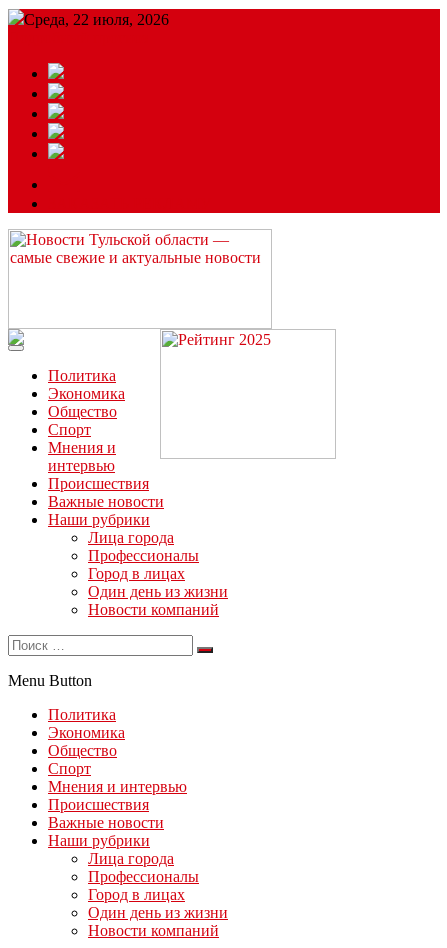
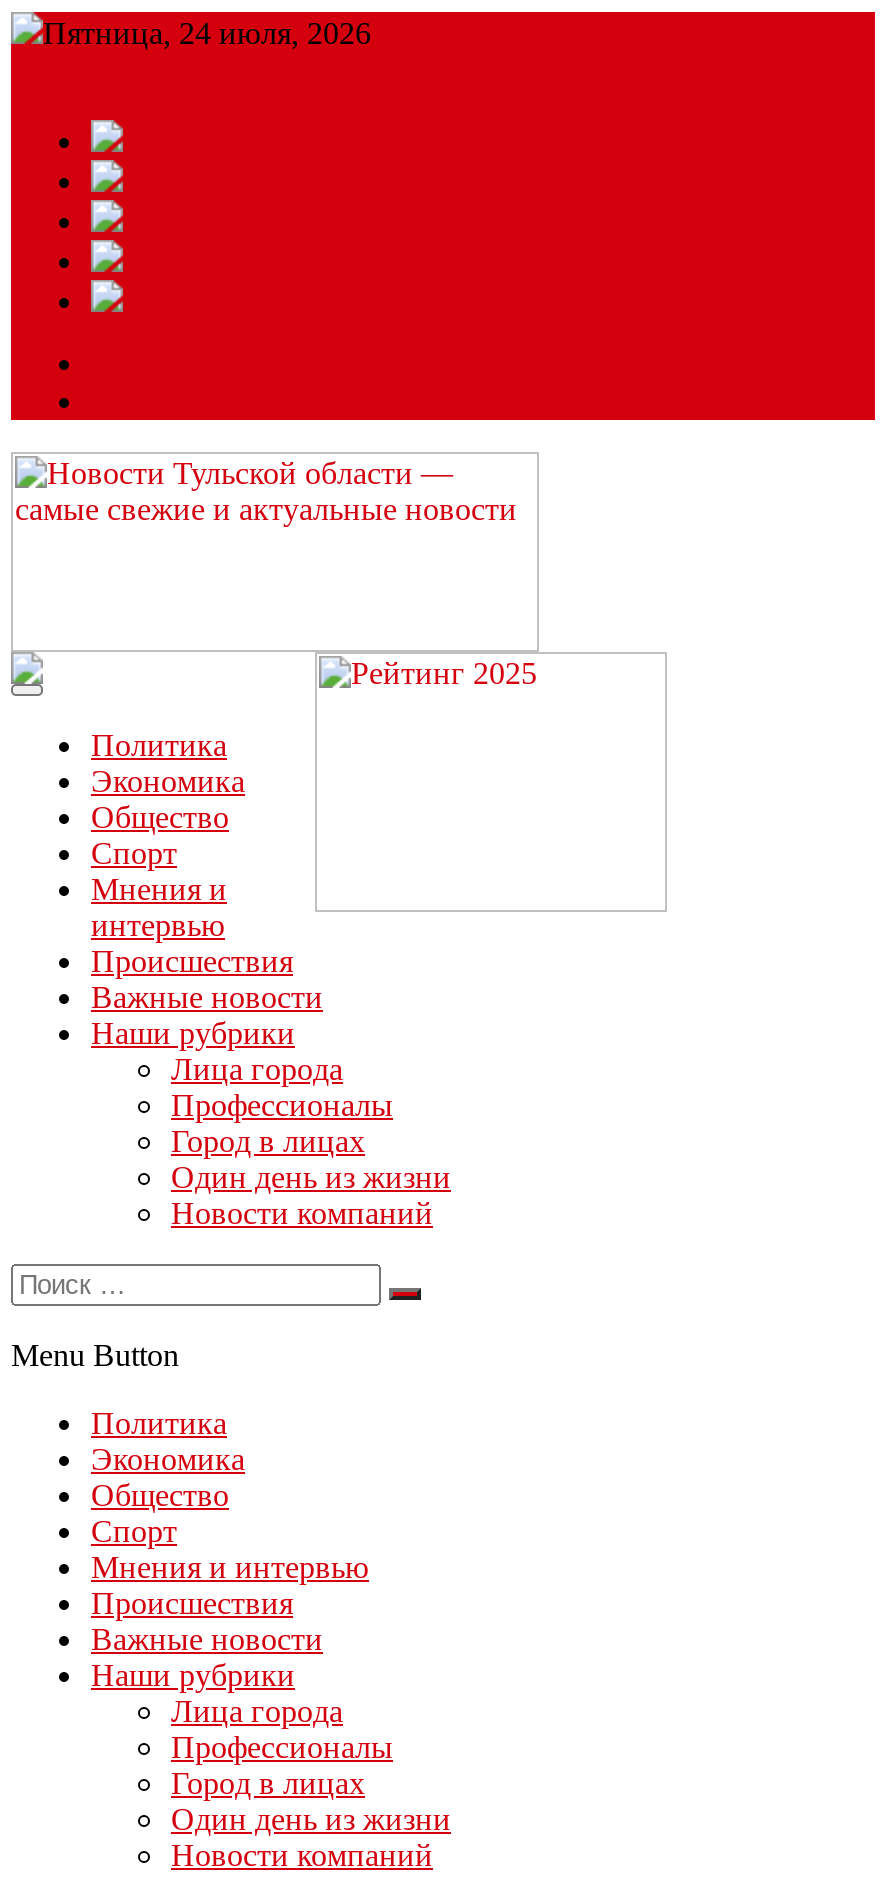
[24,11,169,28] Среда, 22 июля, 2026 -> [43,16,371,50] Пятница, 24 июля, 2026

